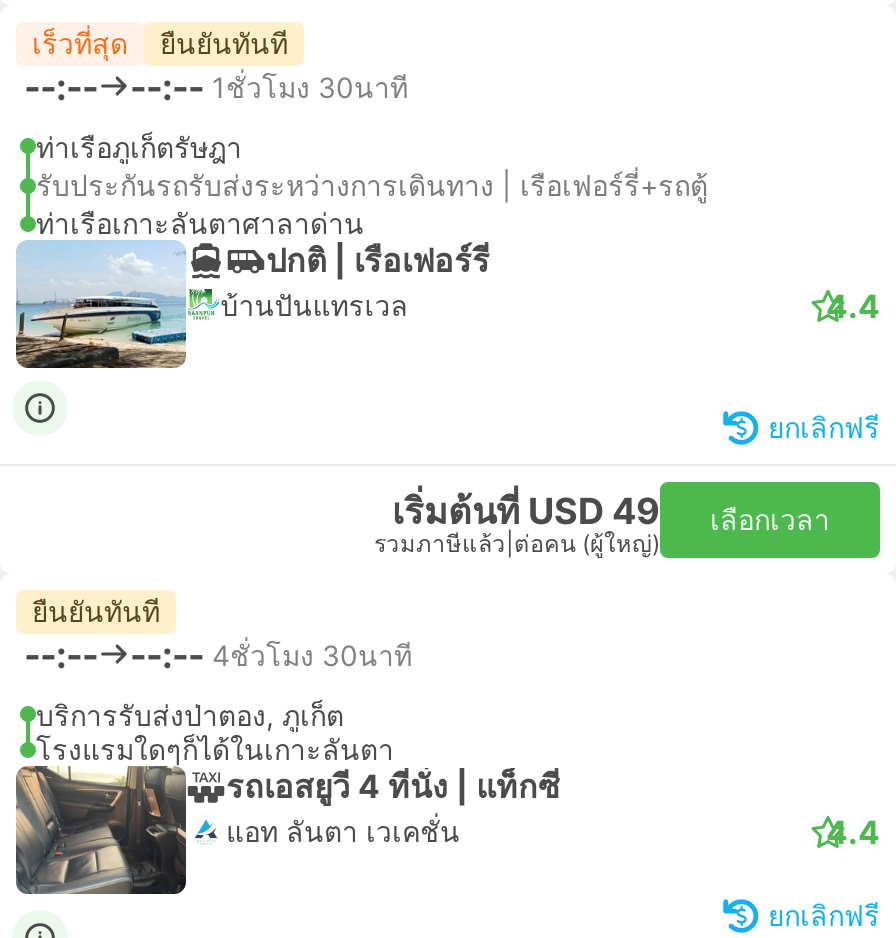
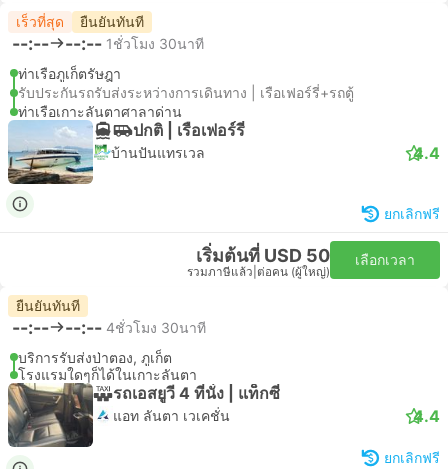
[392,490,660,532] เริ่มต้นที่ USD 49 -> [196,245,330,266] เริ่มต้นที่ USD 50

